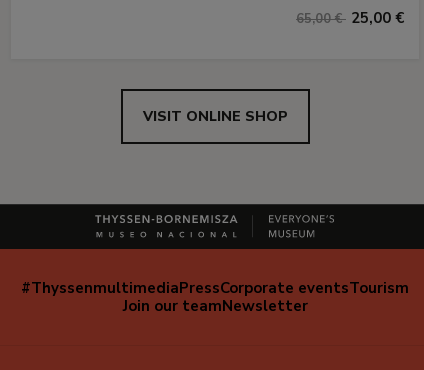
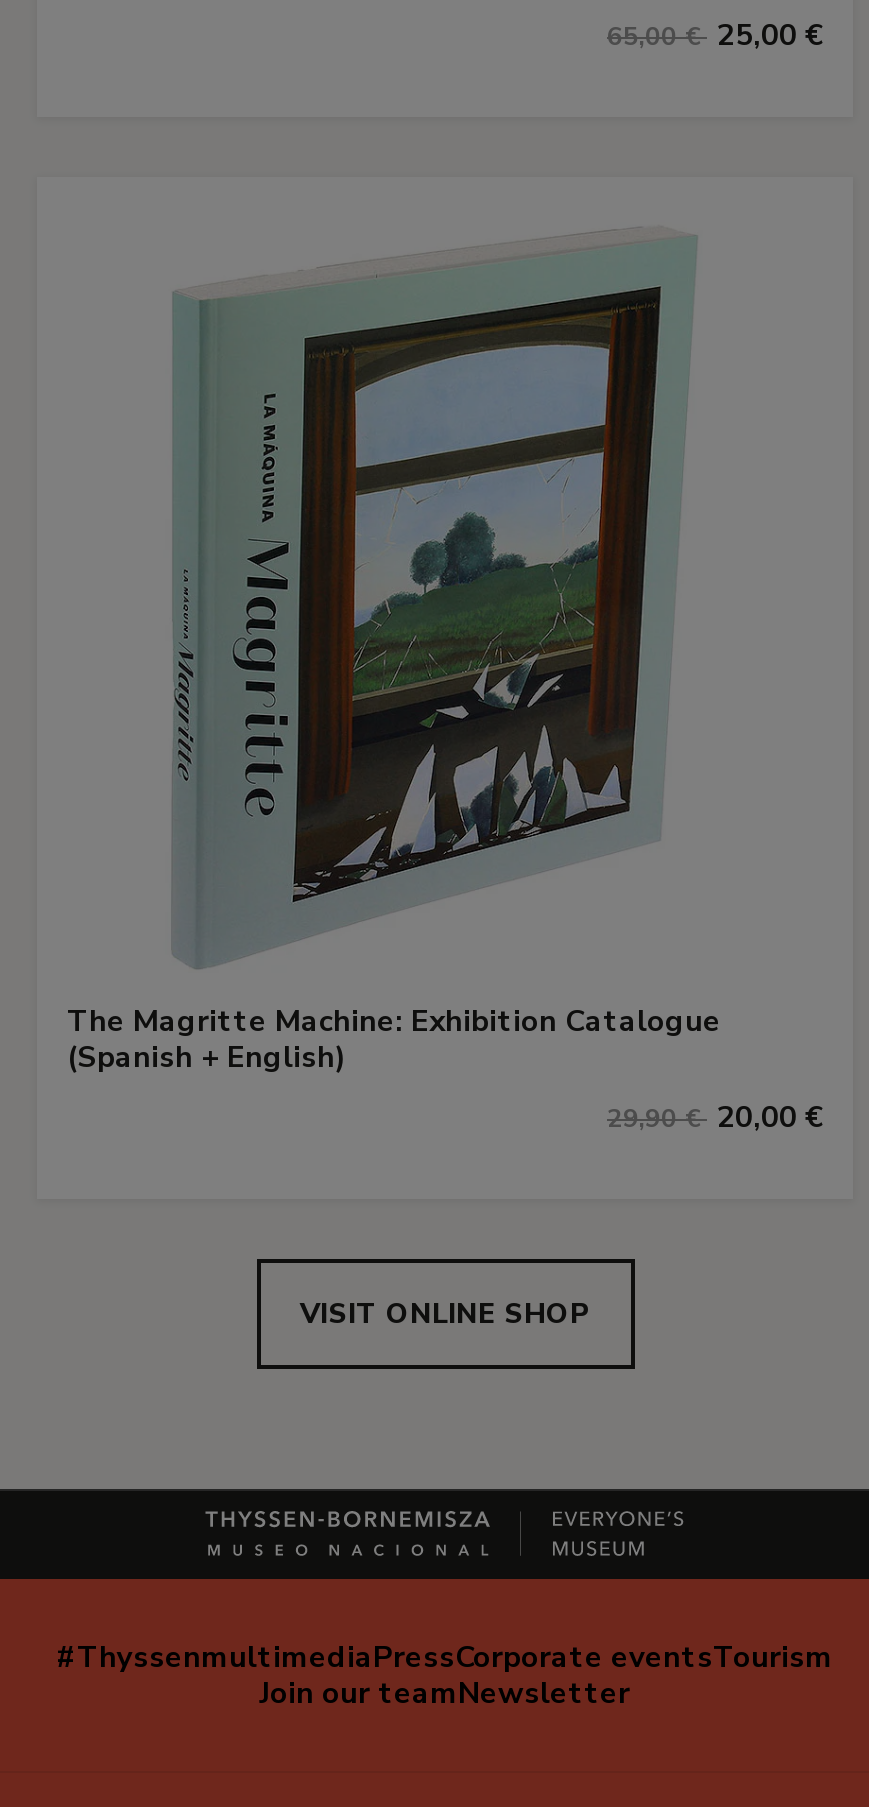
none -> [67,233,823,1136] [image] | The Magritte Machine: Exhibition Catalogue | (Spanish + English) | 29,90 € 20,00 €

